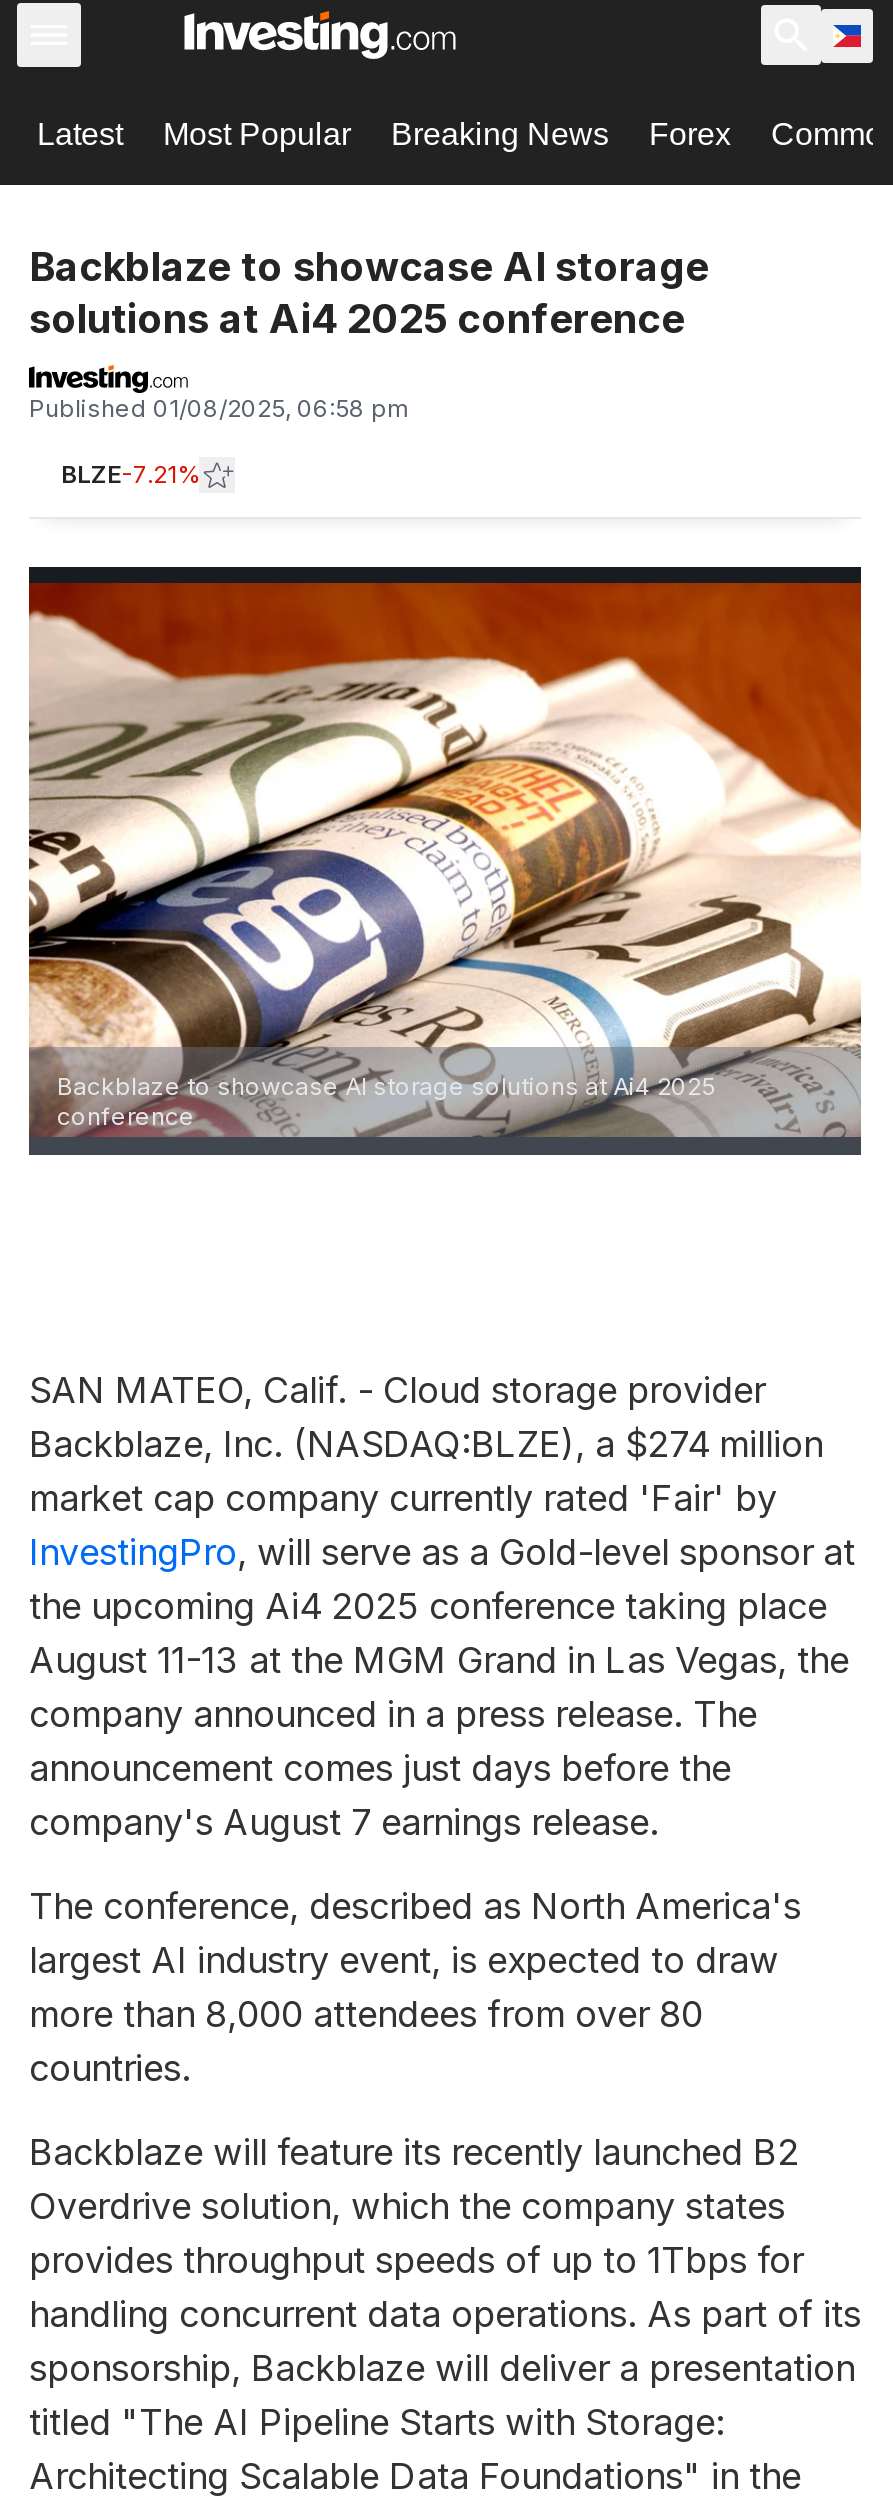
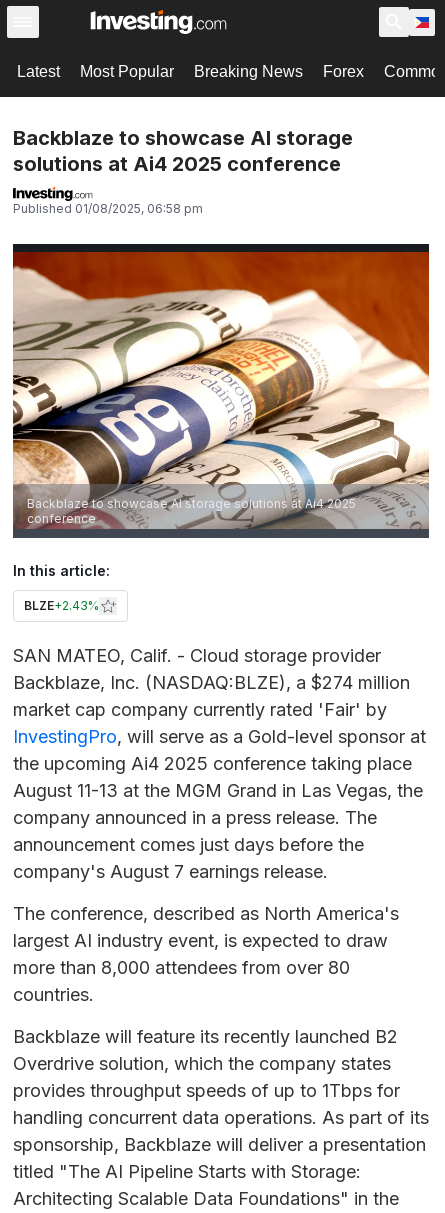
[61,459,199,489] BLZE-7.21% -> none
none -> [13,562,110,613] In this article: | BLZE+2.43%

